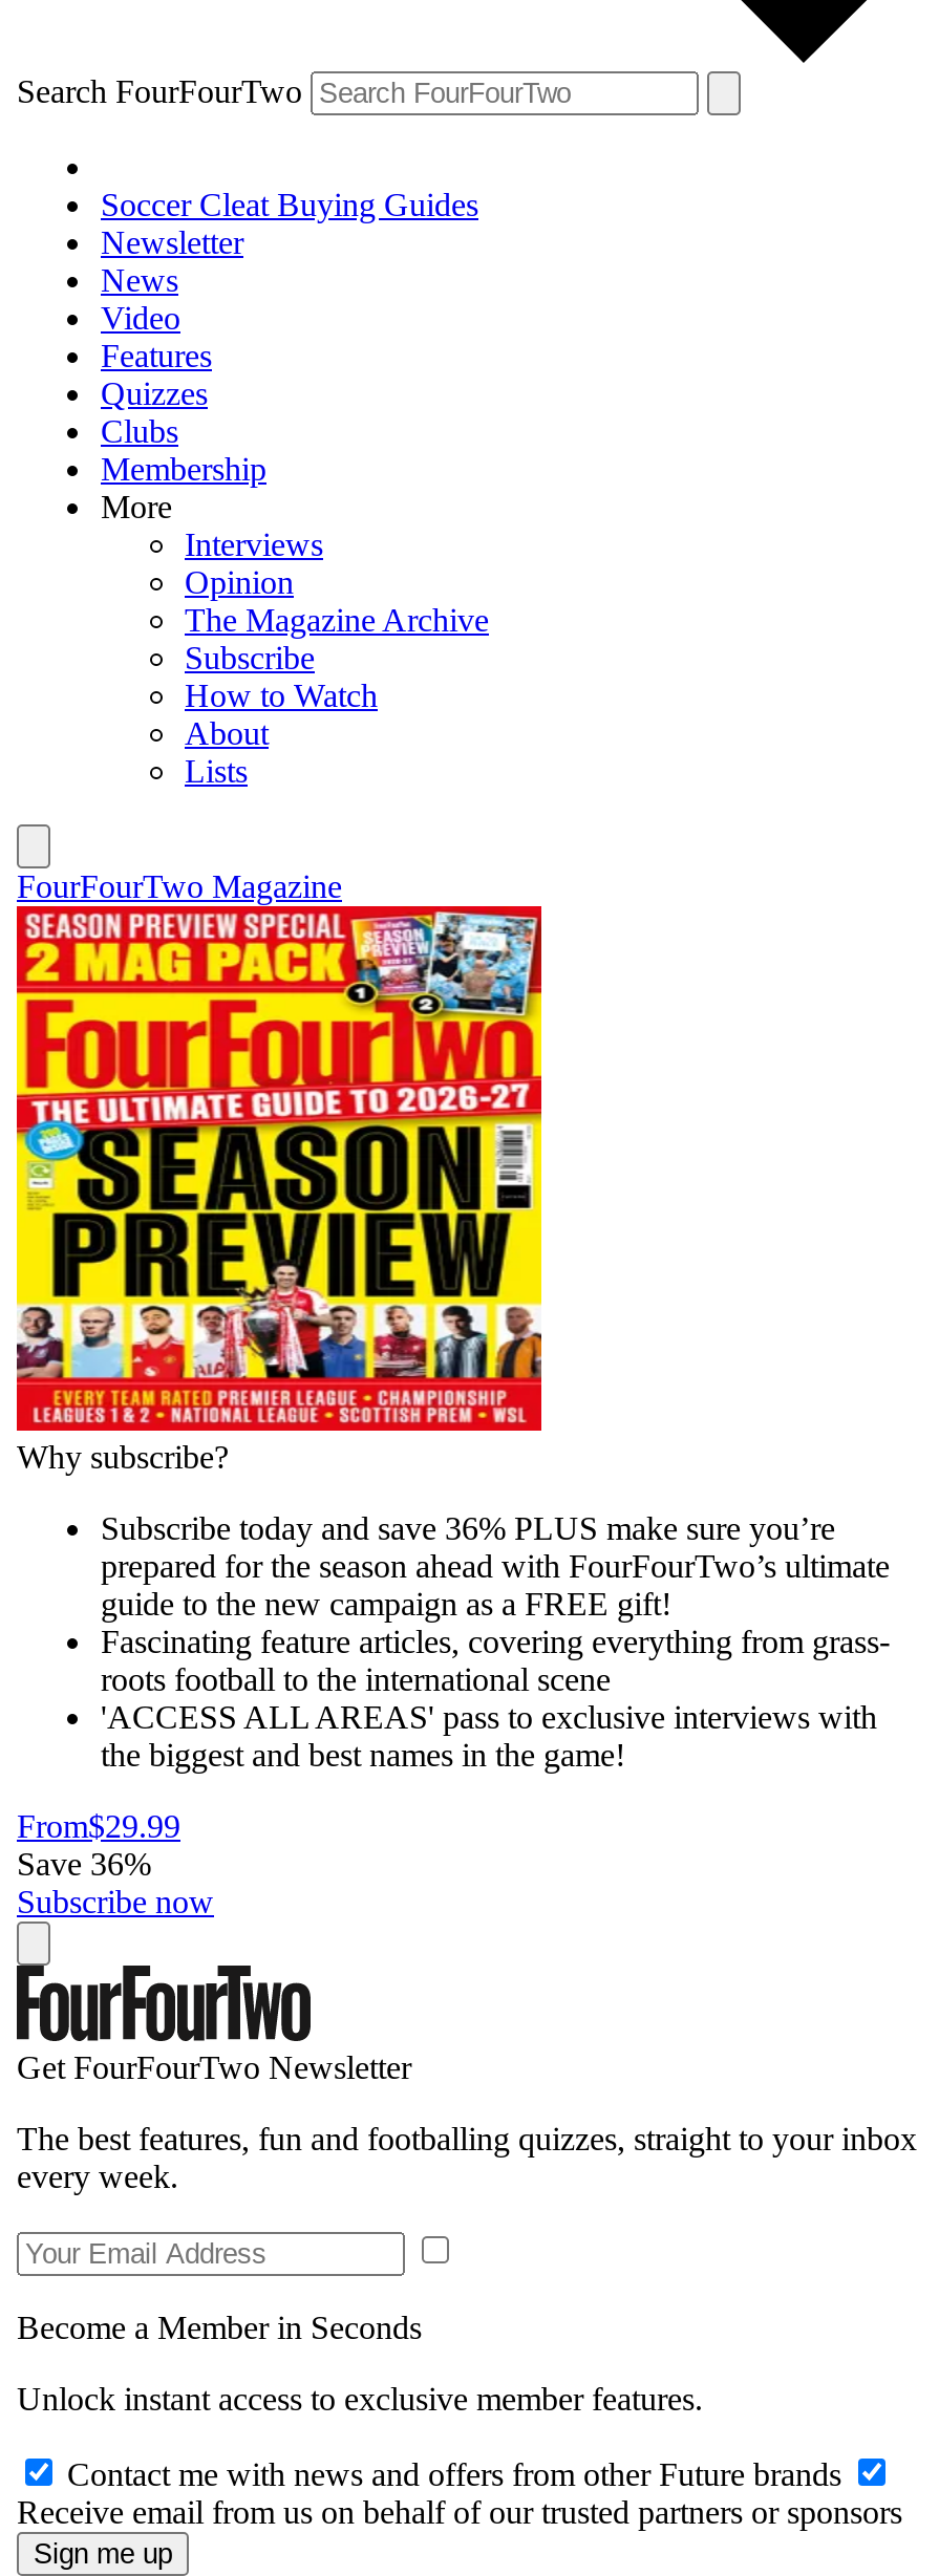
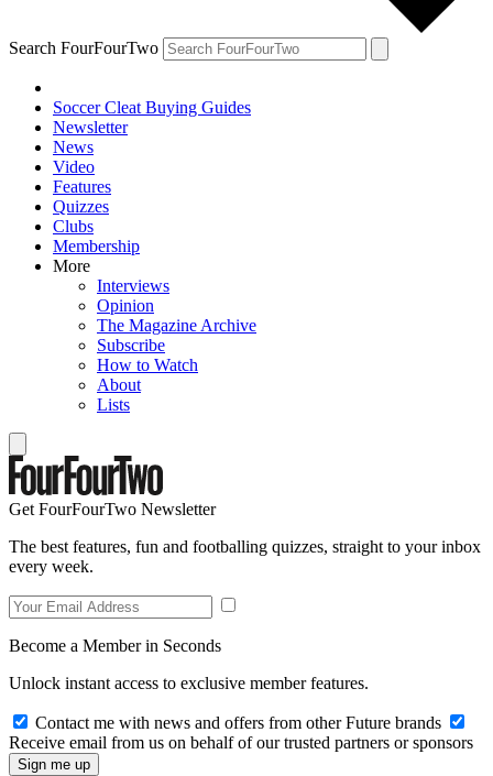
[17,867,342,903] FourFourTwo Magazine -> none
[15,904,890,1918] [image] | Why subscribe? | Subscribe today and save 36% PLUS make sure you’re | prepared for the season ahead with FourFourTwo’s ultimate | guide to the new campaign as a FREE gift! | Fascinating feature articles, covering everything from grass- | roots football to the international scene | 'ACCESS ALL AREAS' pass to exclusive interviews with | the biggest and best names in the game! | From$29.99 | Save 36% | Subscribe now -> none

